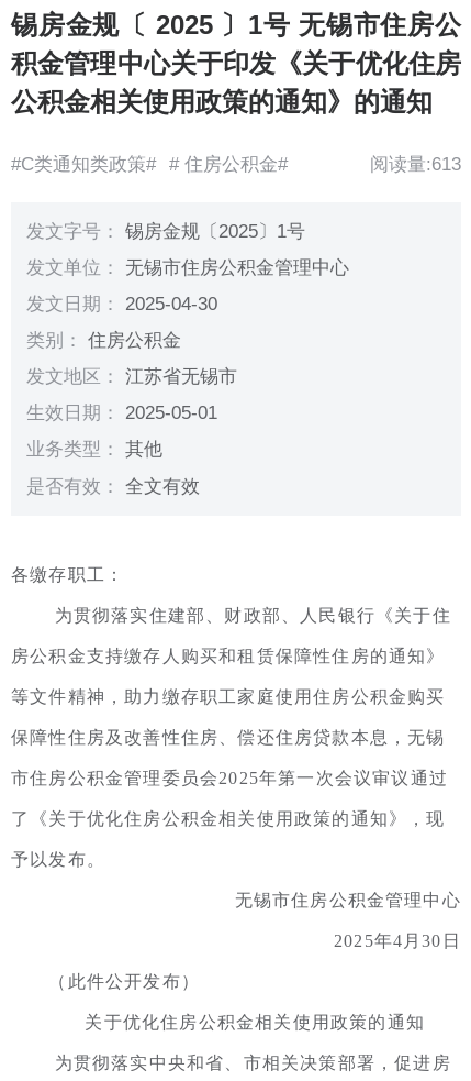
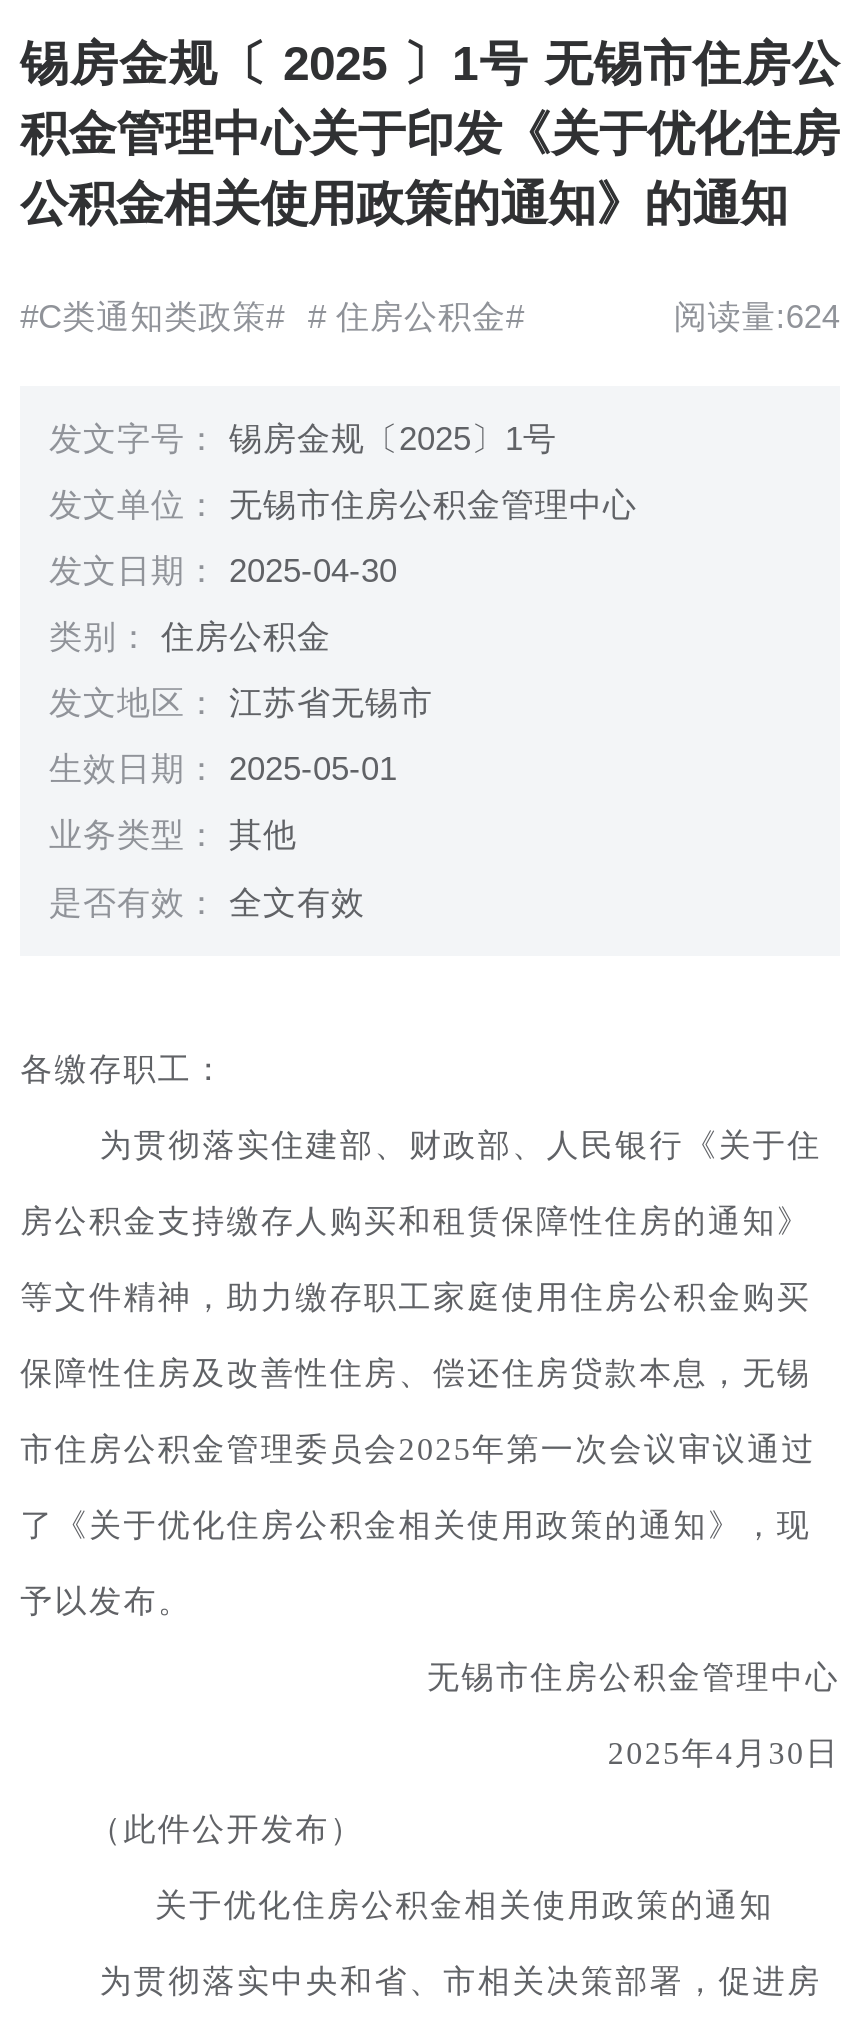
[370,153,461,174] 阅读量:613 -> [674,297,840,335] 阅读量:624

